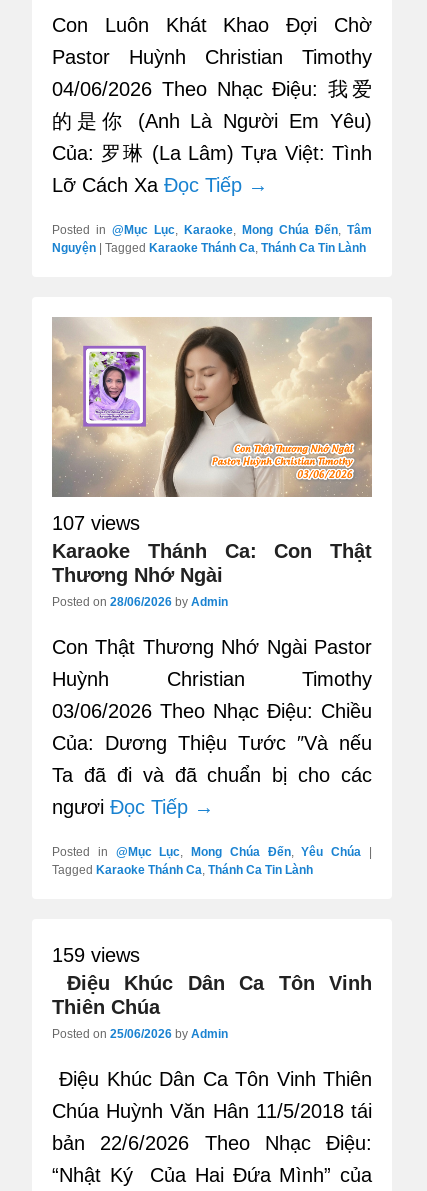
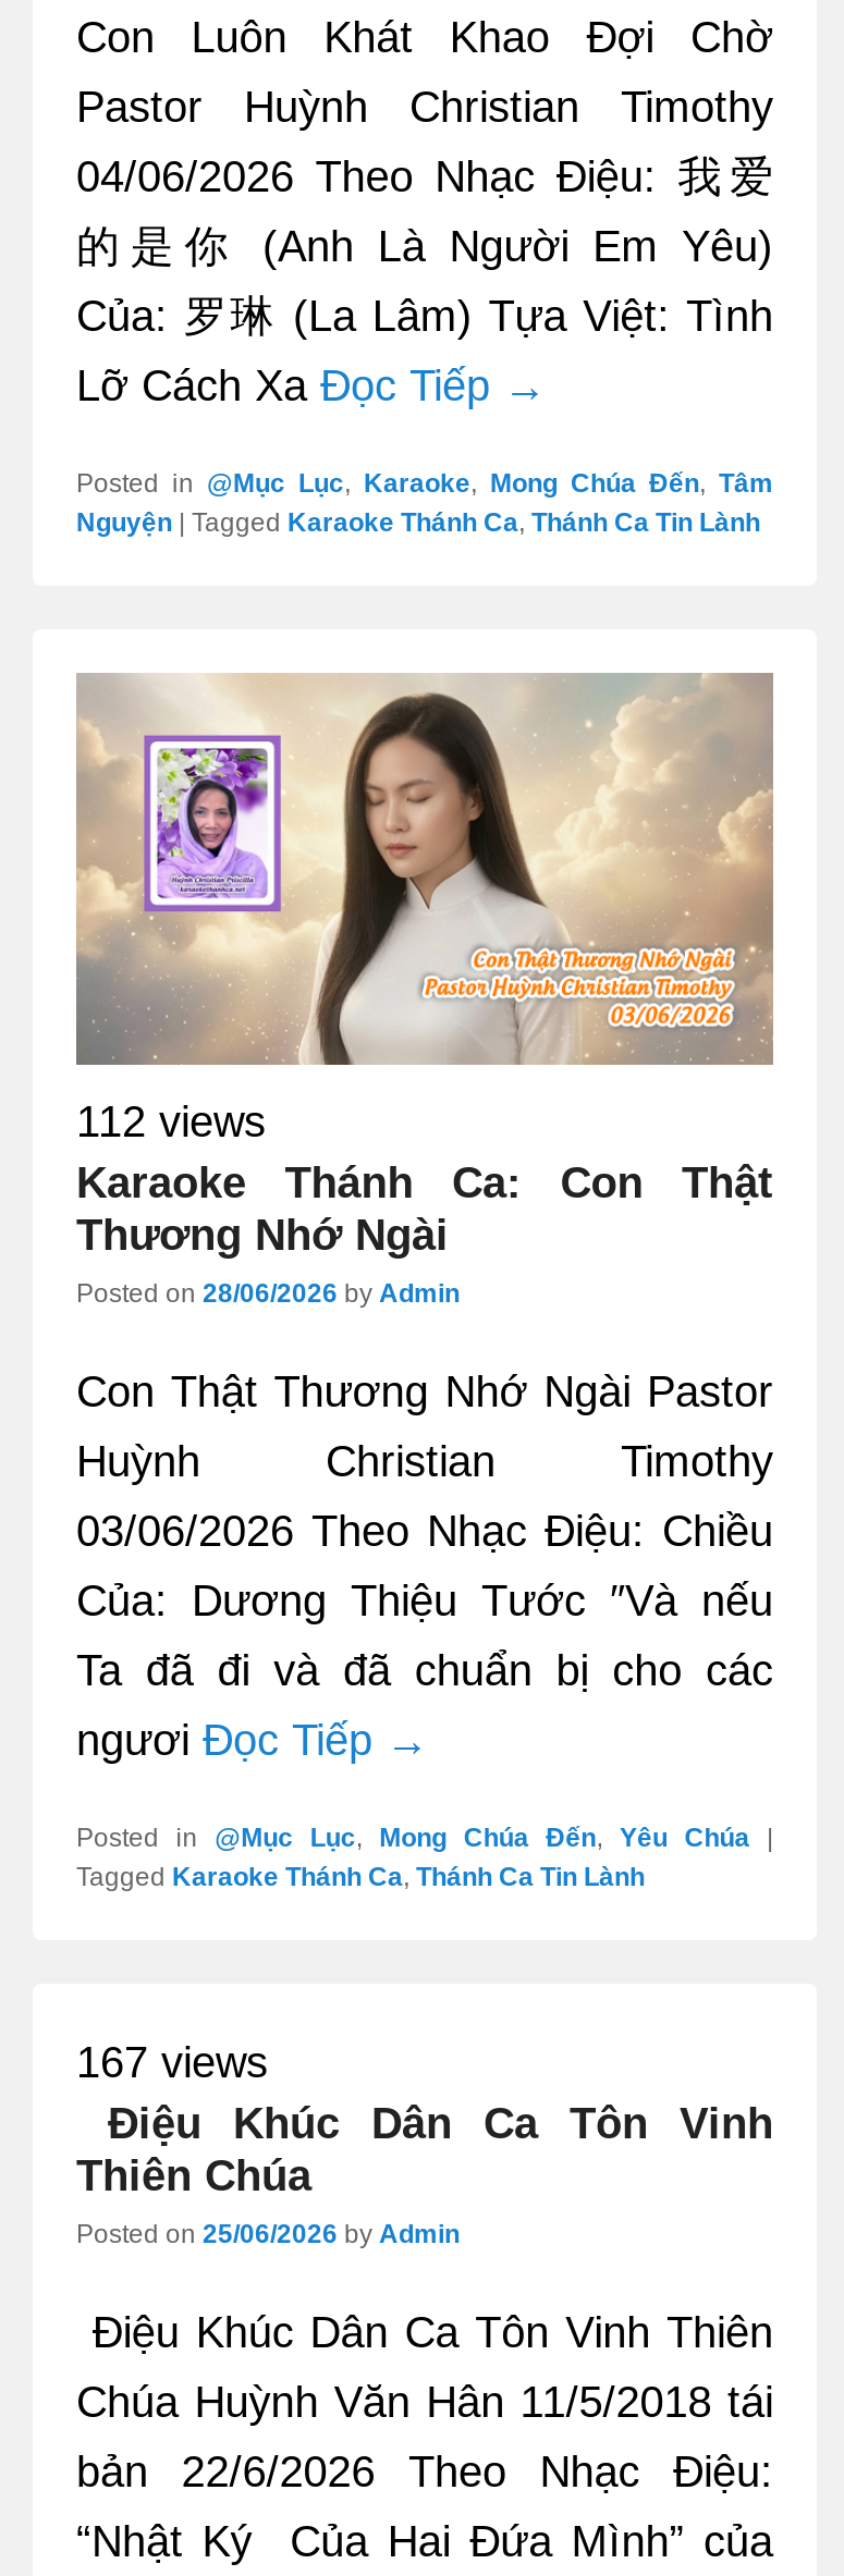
[52,512,140,534] 107 views -> [76,1097,266,1145] 112 views
[52,944,140,966] 159 views -> [76,2037,268,2085] 167 views

